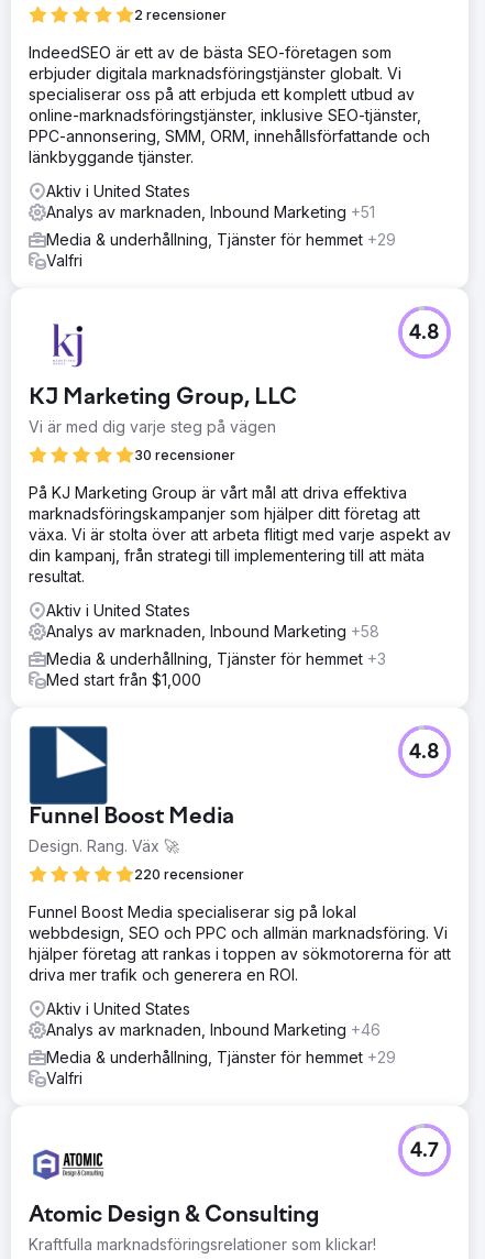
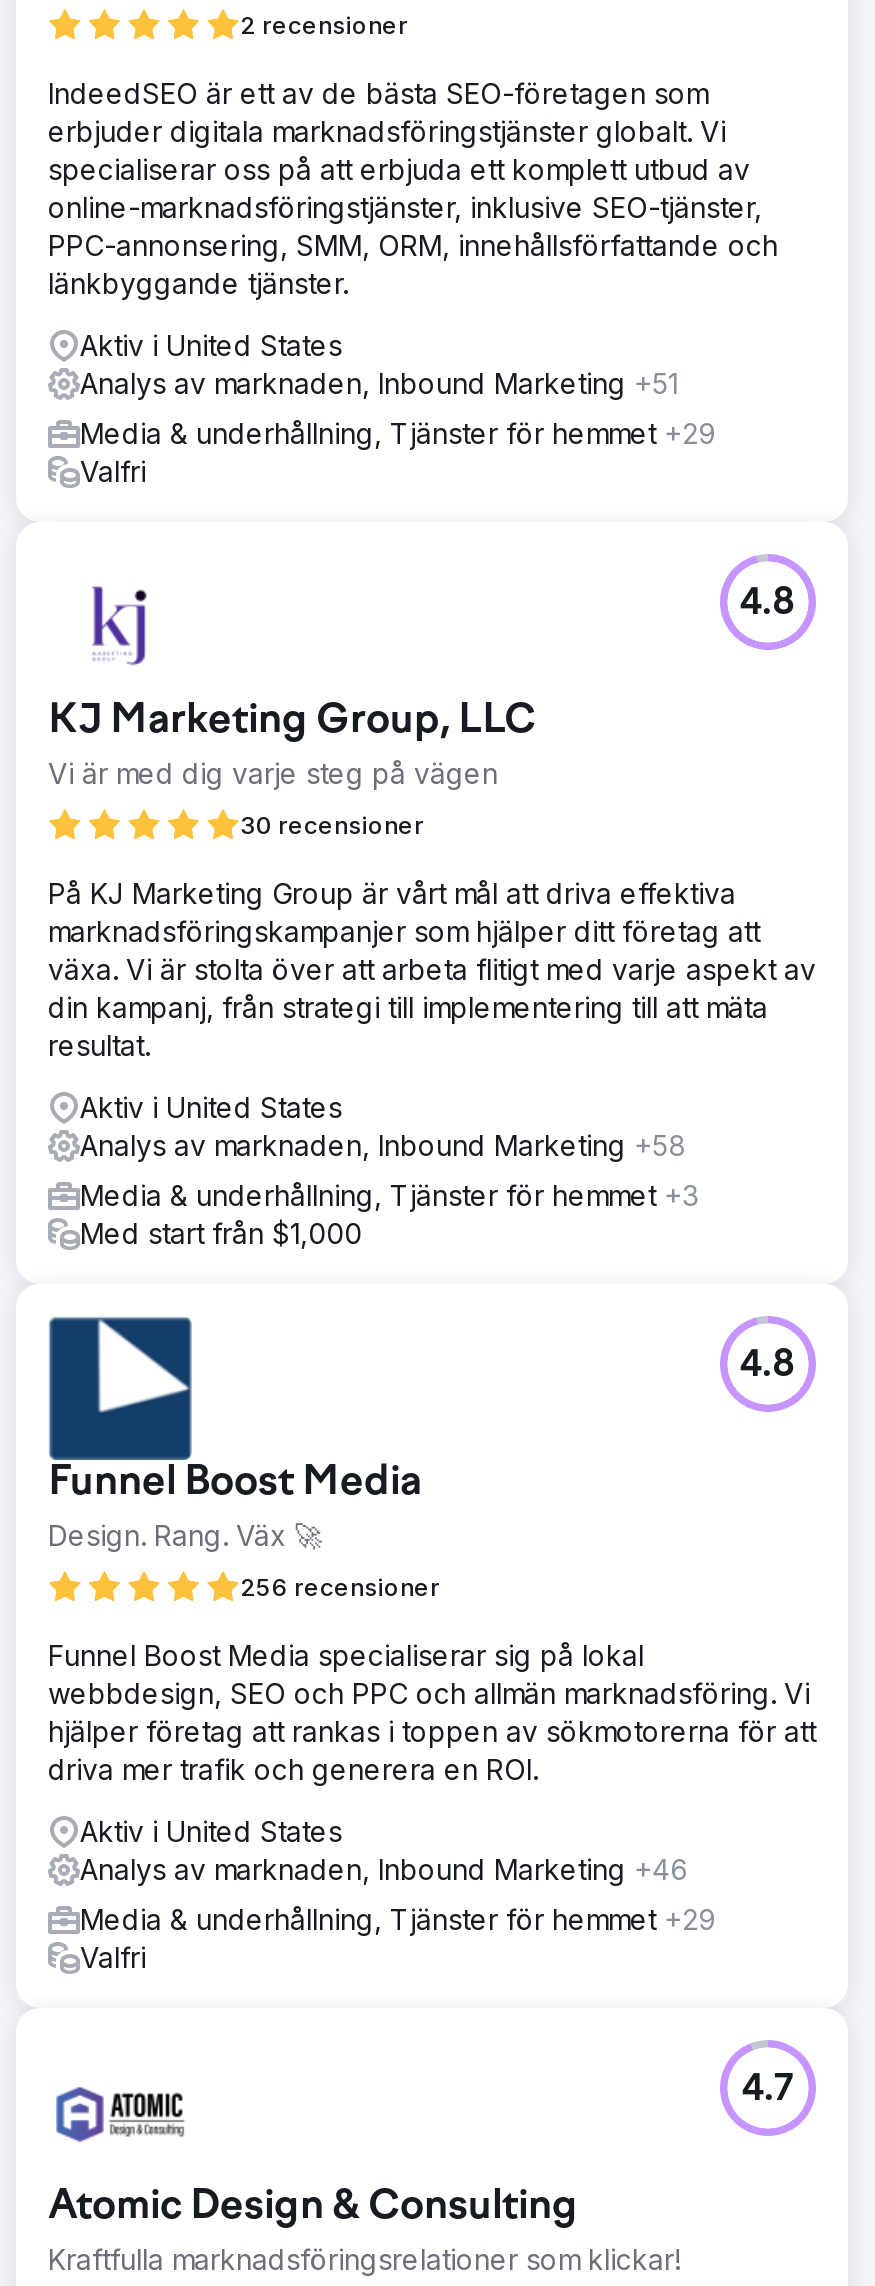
[134,866,244,882] 220 recensioner -> [240,1571,440,1601] 256 recensioner

